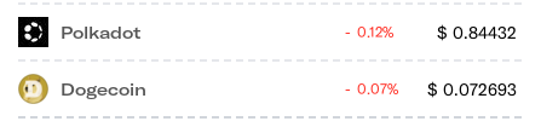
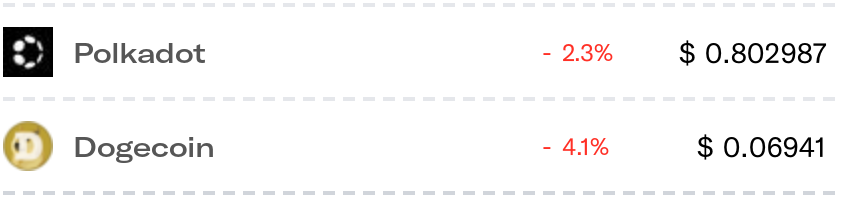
[357,22,393,41] 0.12% -> [562,36,612,66] 2.3%
[437,21,517,43] $ 0.84432 -> [679,34,827,70] $ 0.802987
[357,79,398,97] 0.07% -> [562,130,608,160] 4.1%
[427,78,517,100] $ 0.072693 -> [697,128,827,164] $ 0.06941

